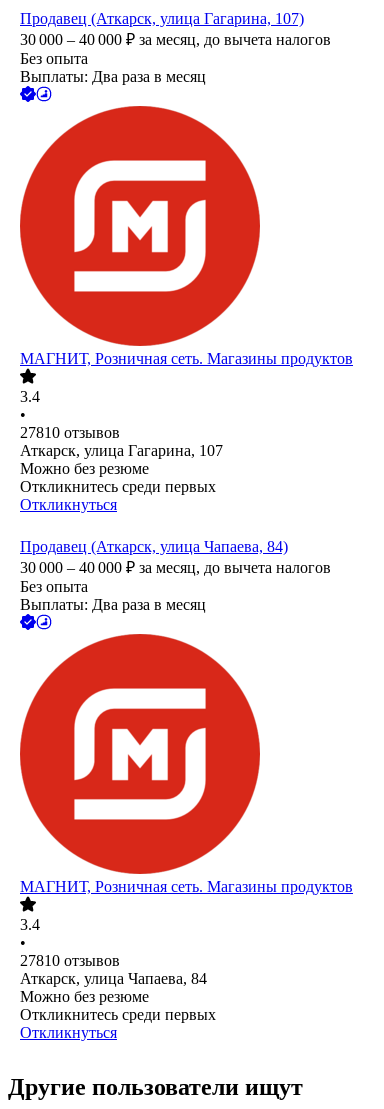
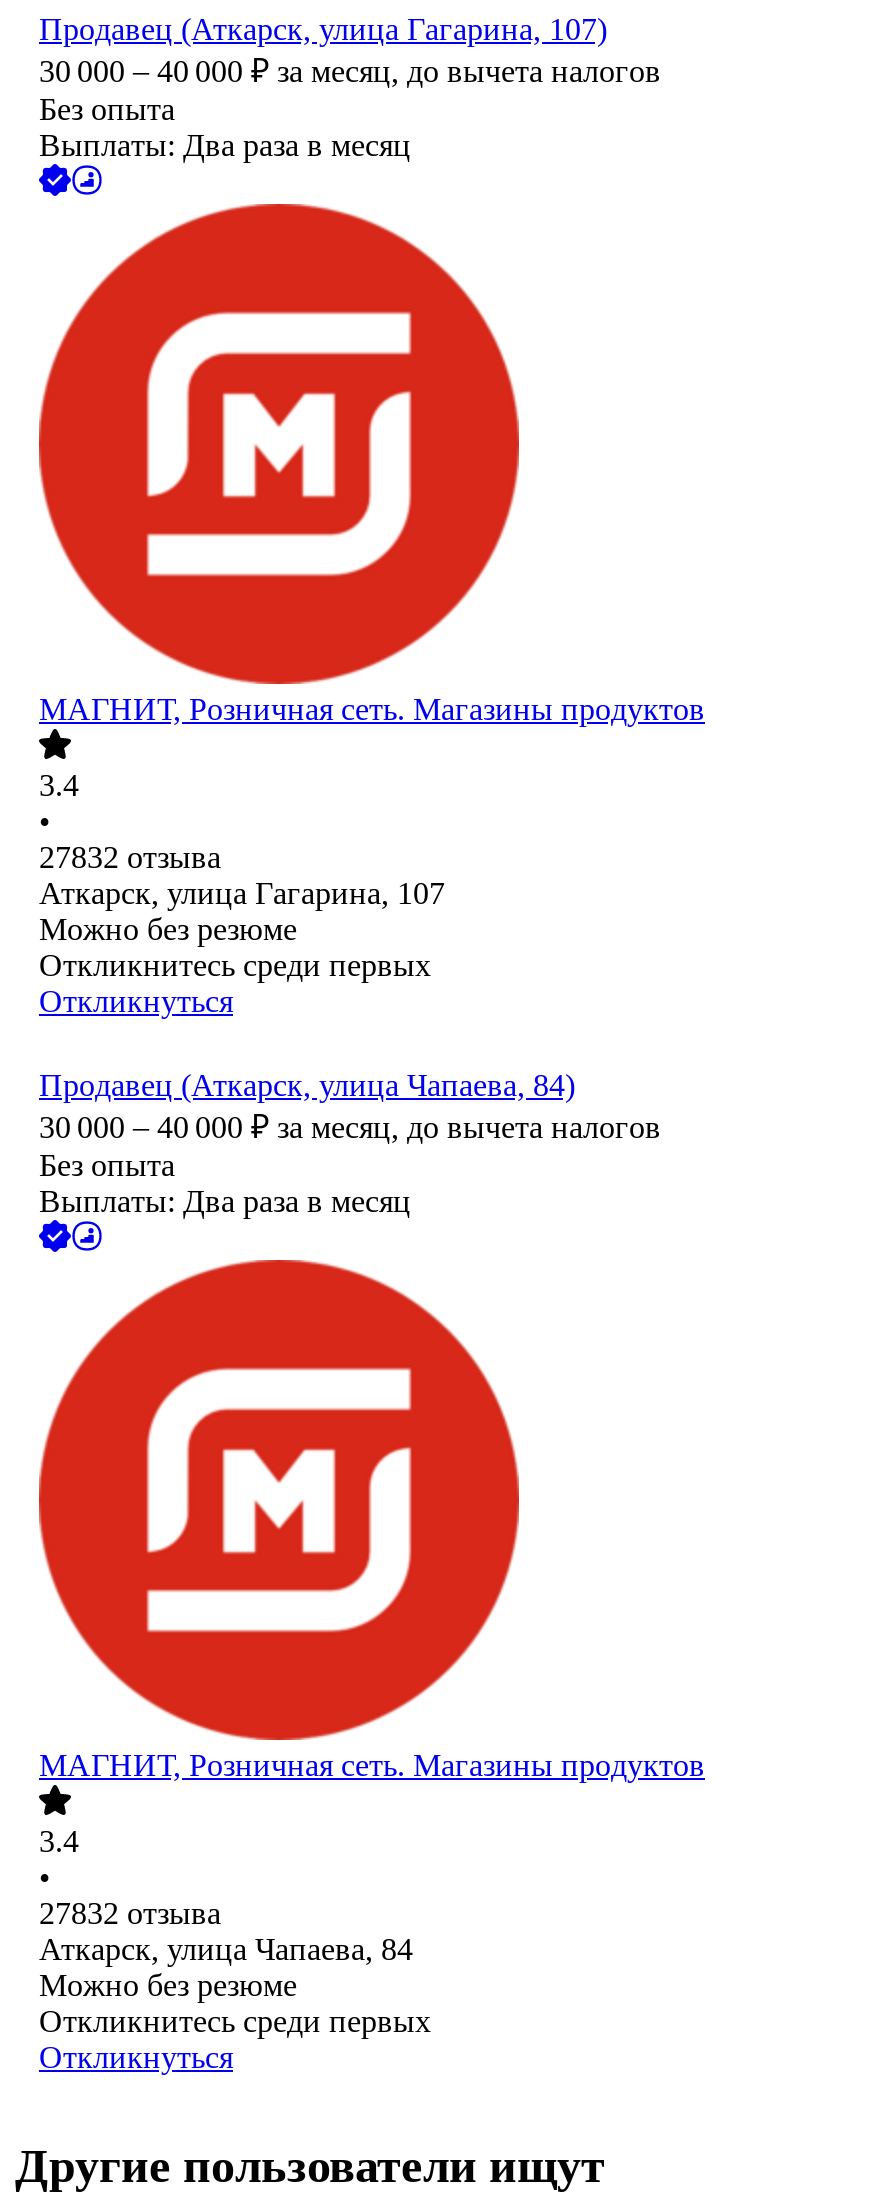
[20,424,120,441] 27810 отзывов -> [39,841,221,875] 27832 отзыва
[20,952,120,969] 27810 отзывов -> [39,1897,221,1931] 27832 отзыва

